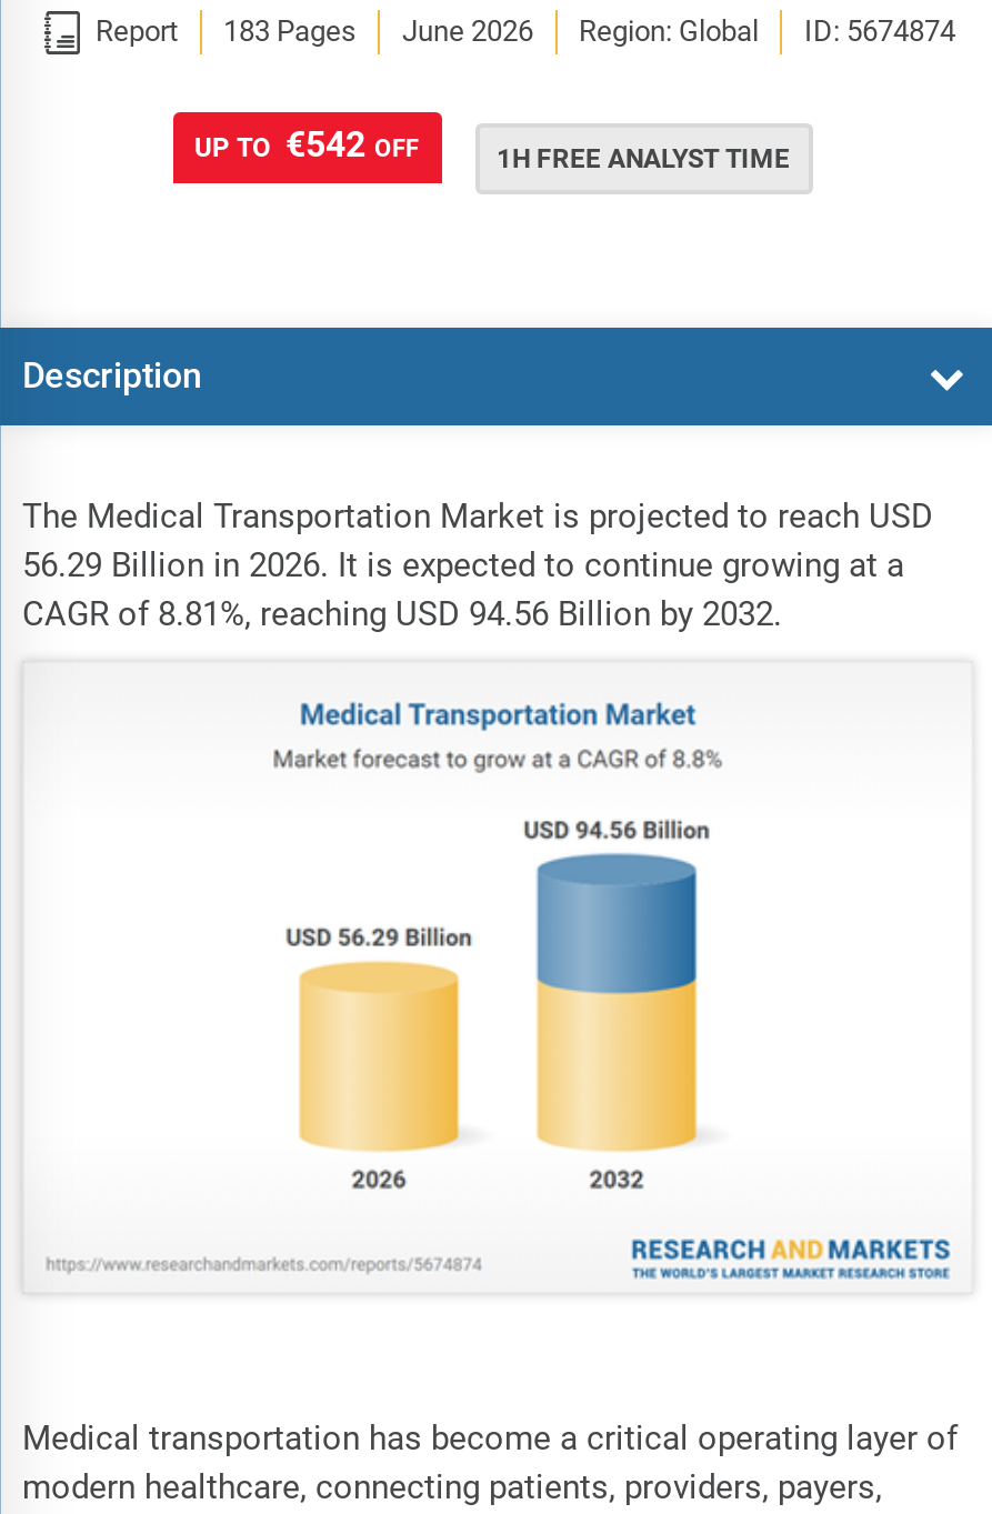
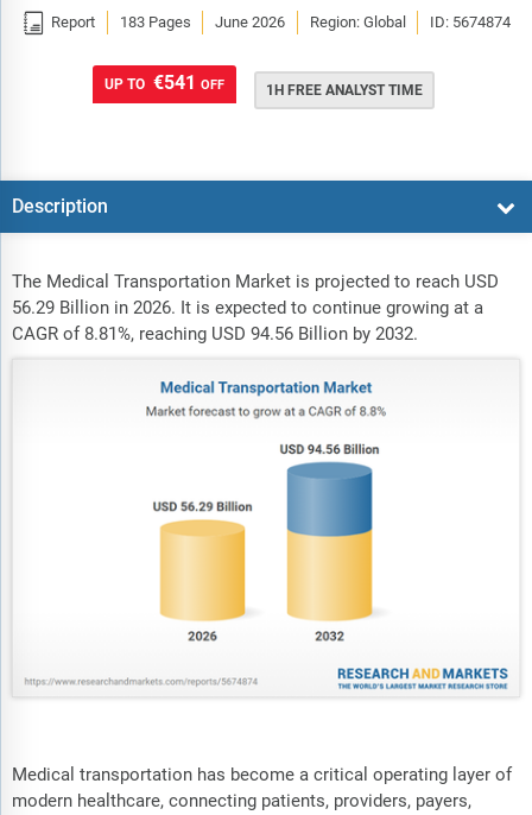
[194,123,419,165] UP TO €542 OFF -> [104,71,224,93] UP TO €541 OFF

